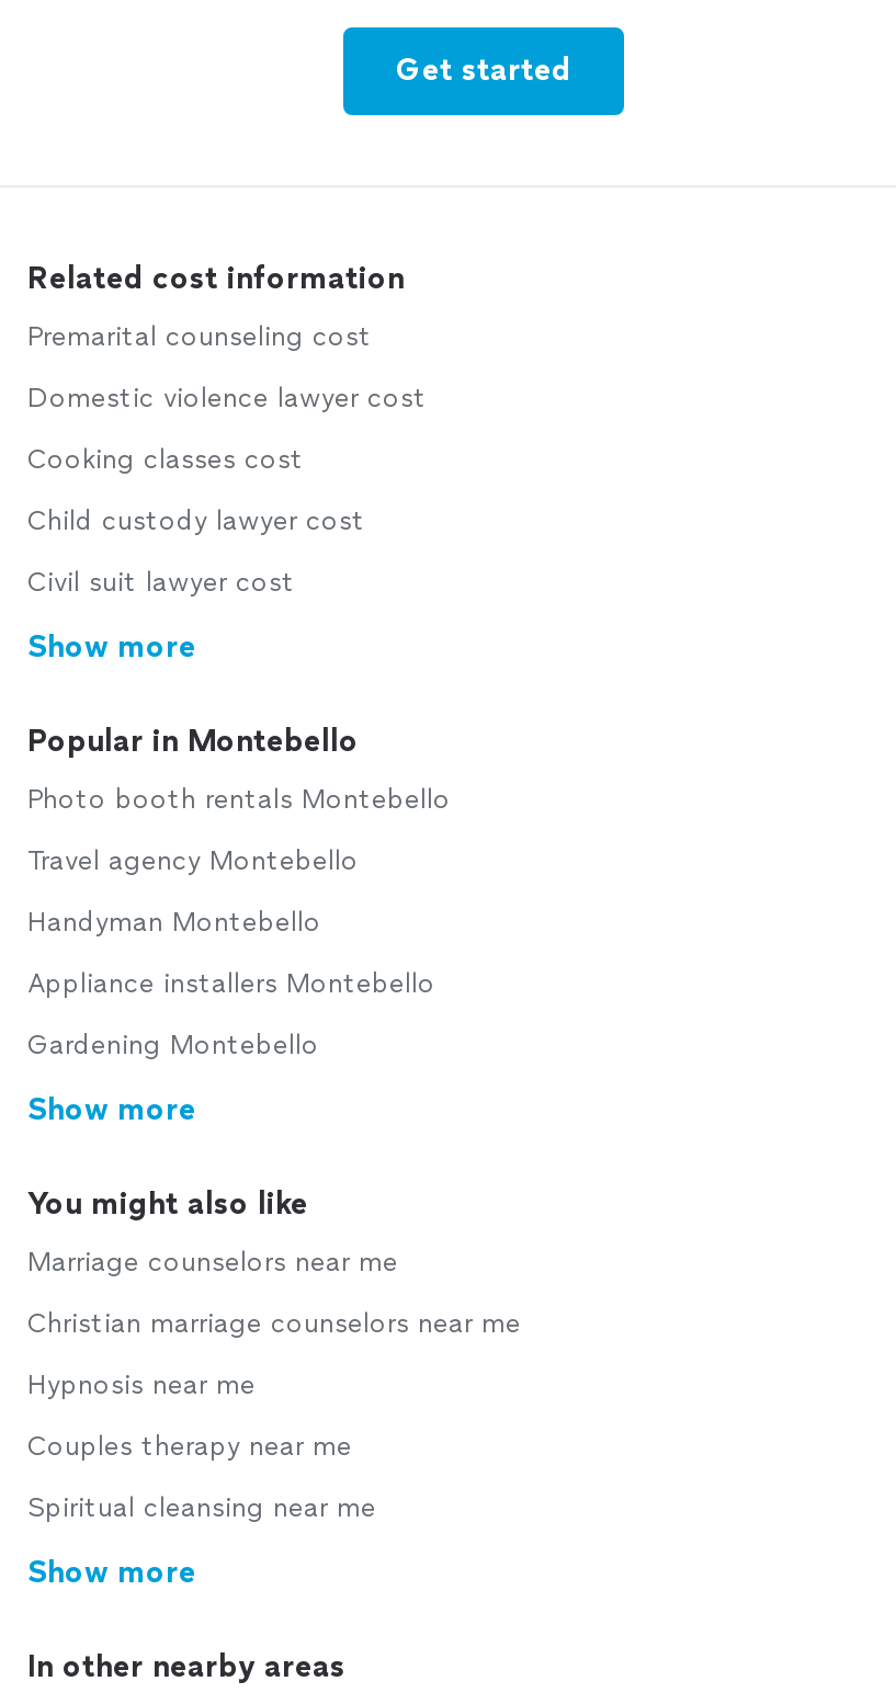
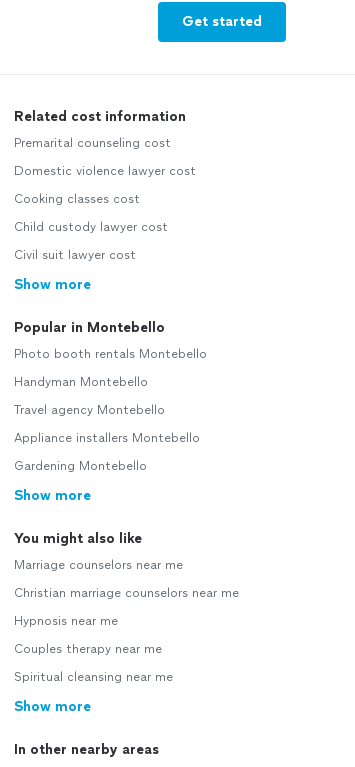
moved [27,846,359,876] -> [14,403,165,417]: Travel agency Montebello
moved [27,907,321,938] -> [14,375,148,389]: Handyman Montebello

